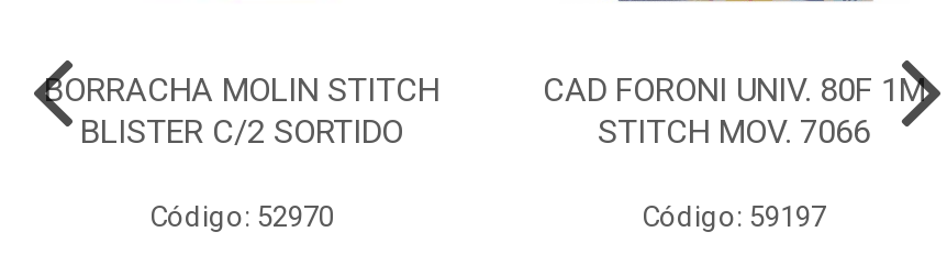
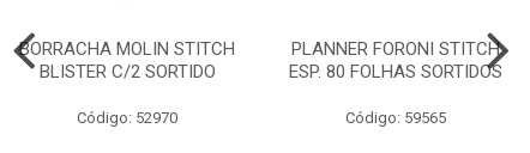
[543,69,925,151] CAD FORONI UNIV. 80F 1M | STITCH MOV. 7066 -> [289,38,502,82] PLANNER FORONI STITCH | ESP. 80 FOLHAS SORTIDOS
[642,199,826,232] Código: 59197 -> [345,108,446,126] Código: 59565

